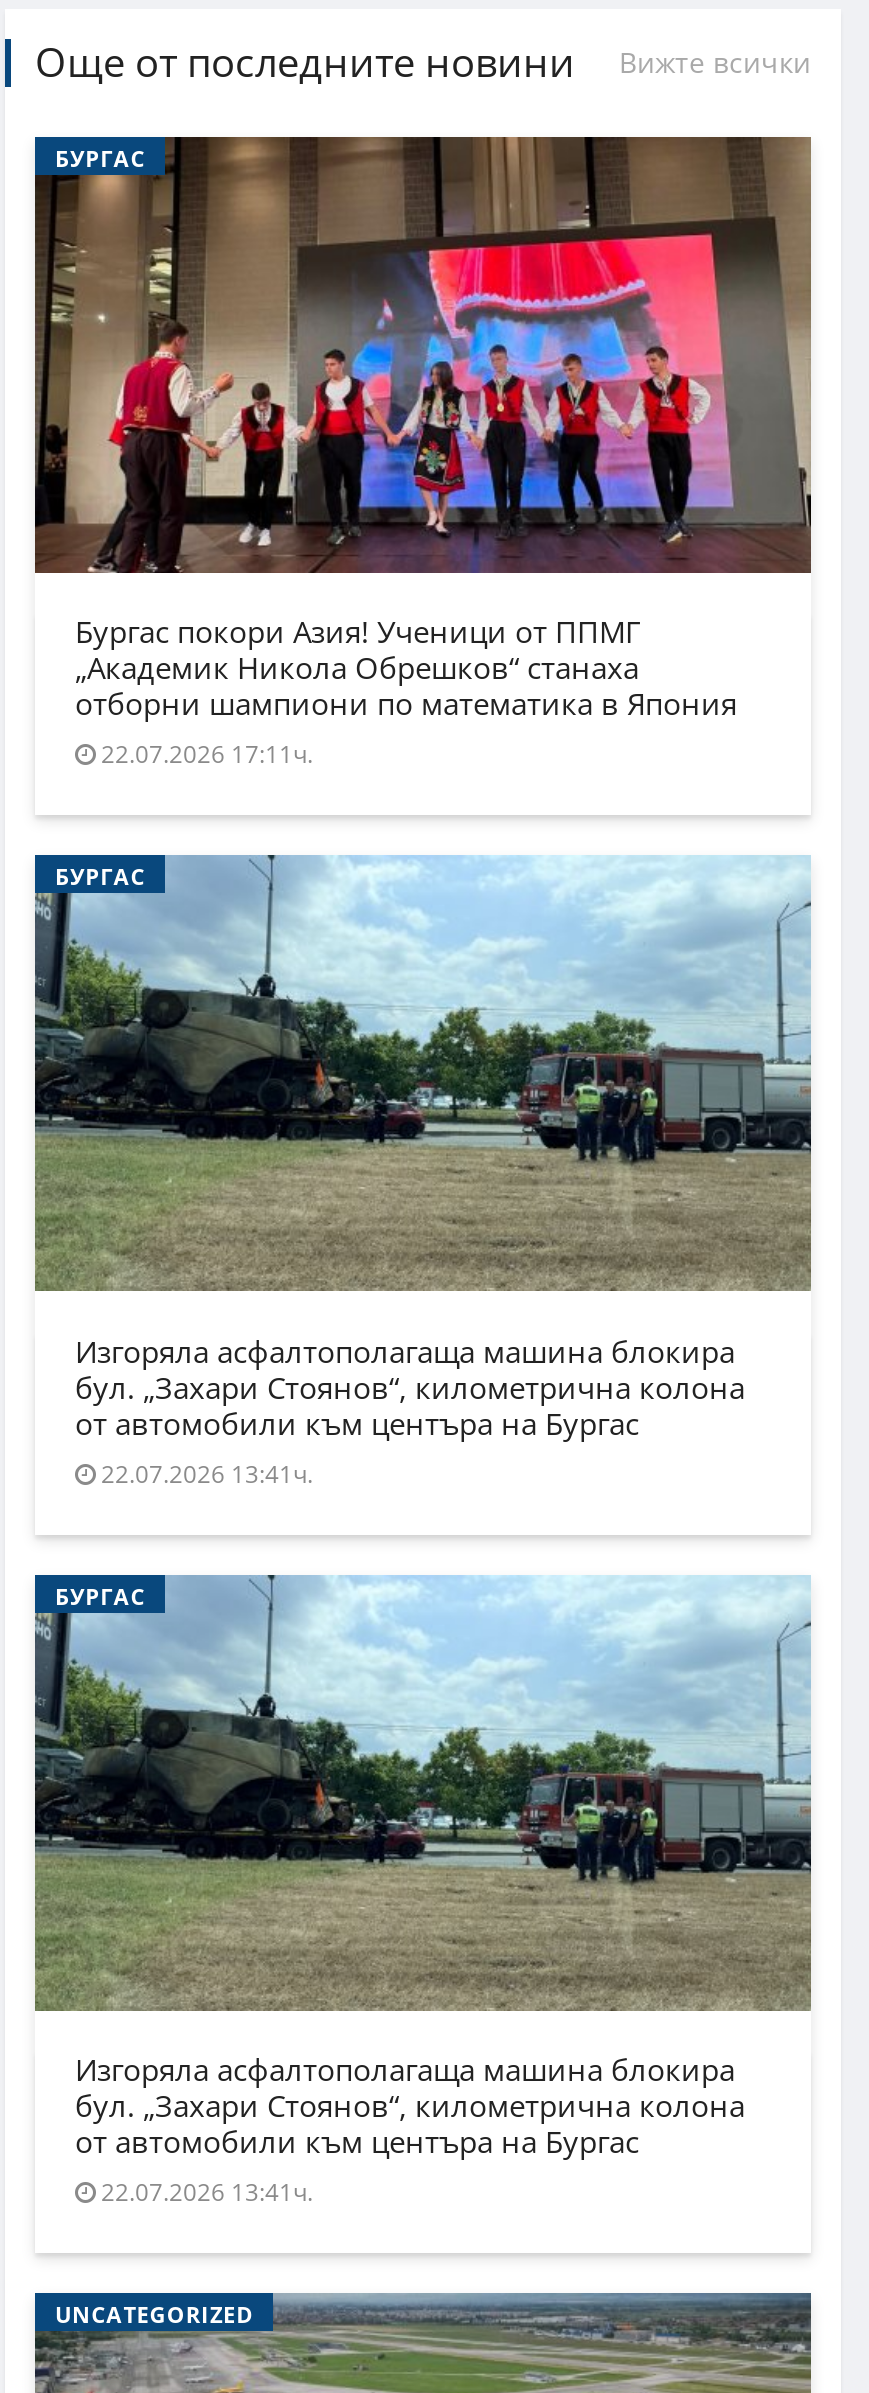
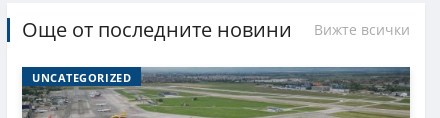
[35,135,813,575] [image] | БУРГАС -> none
[75,612,737,772] Бургас покори Азия! Ученици от ППМГ | „Академик Никола Обрешков“ станаха | отборни шампиони по математика в Япония | 22.07.2026 17:11ч. -> none
[35,853,813,1293] [image] | БУРГАС -> none
[75,1330,745,1490] Изгоряла асфалтополагаща машина блокира | бул. „Захари Стоянов“, километрична колона | от автомобили към центъра на Бургас | 22.07.2026 13:41ч. -> none
[35,1573,813,2013] [image] | БУРГАС -> none
[75,2048,745,2208] Изгоряла асфалтополагаща машина блокира | бул. „Захари Стоянов“, километрична колона | от автомобили към центъра на Бургас | 22.07.2026 13:41ч. -> none

